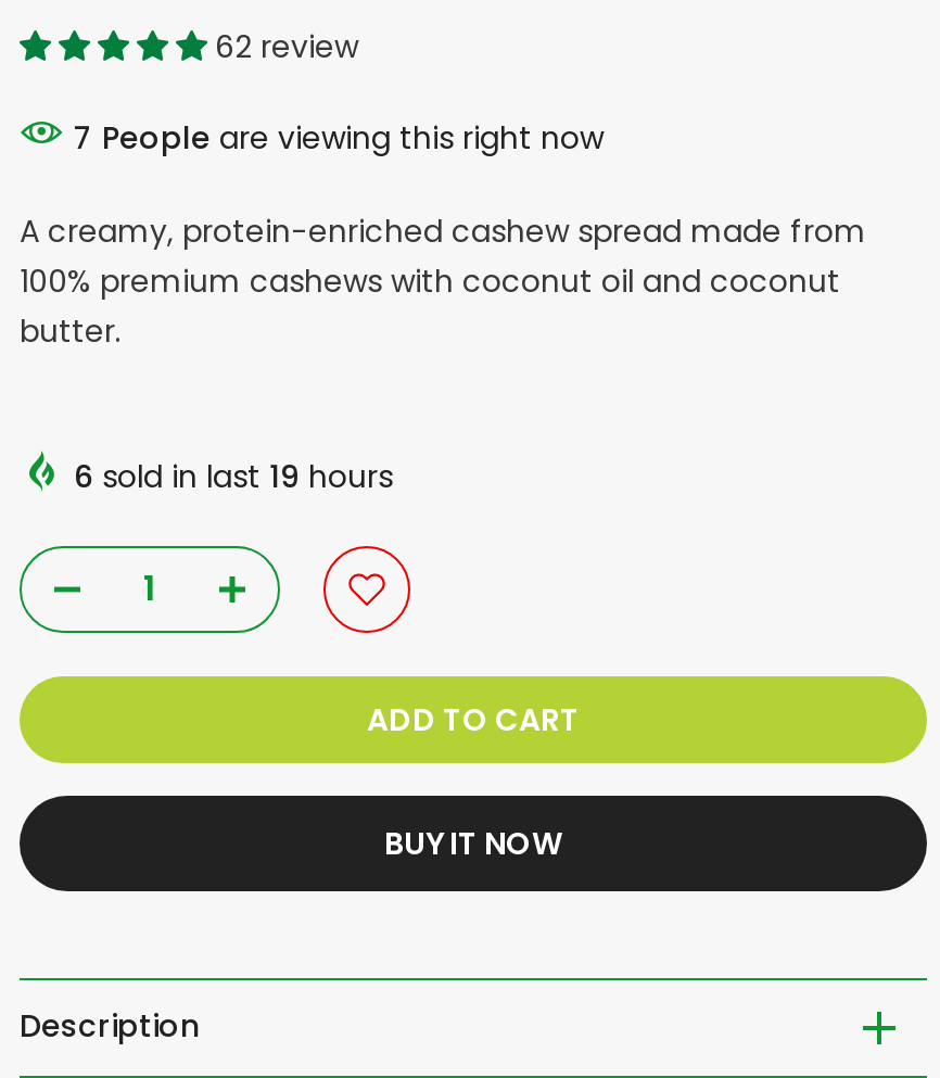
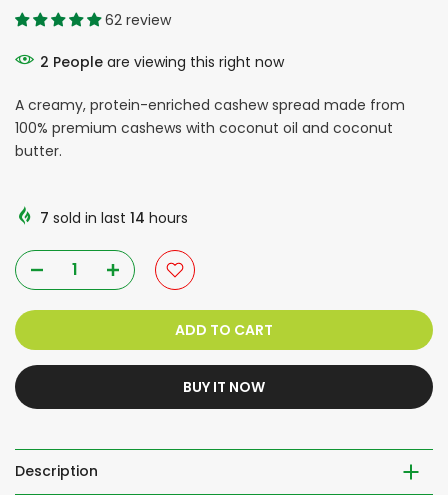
[74,116,604,159] 7 People are viewing this right now -> [40,52,284,72] 2 People are viewing this right now
[74,454,393,498] 6 sold in last 19 hours -> [40,208,188,228] 7 sold in last 14 hours

